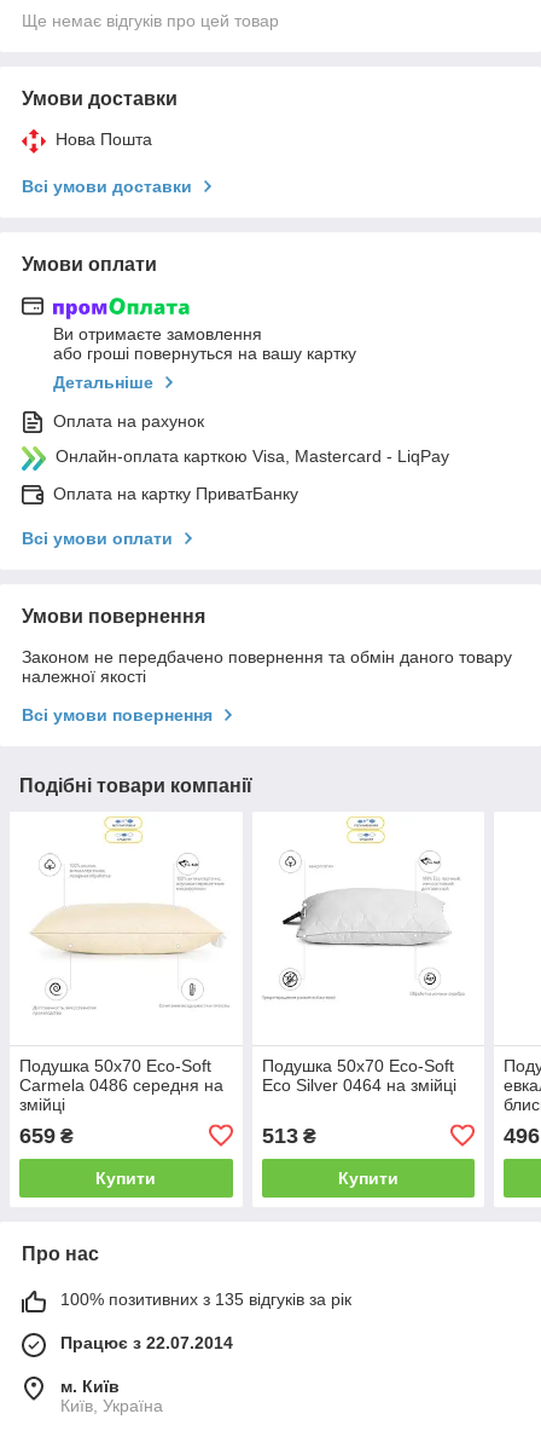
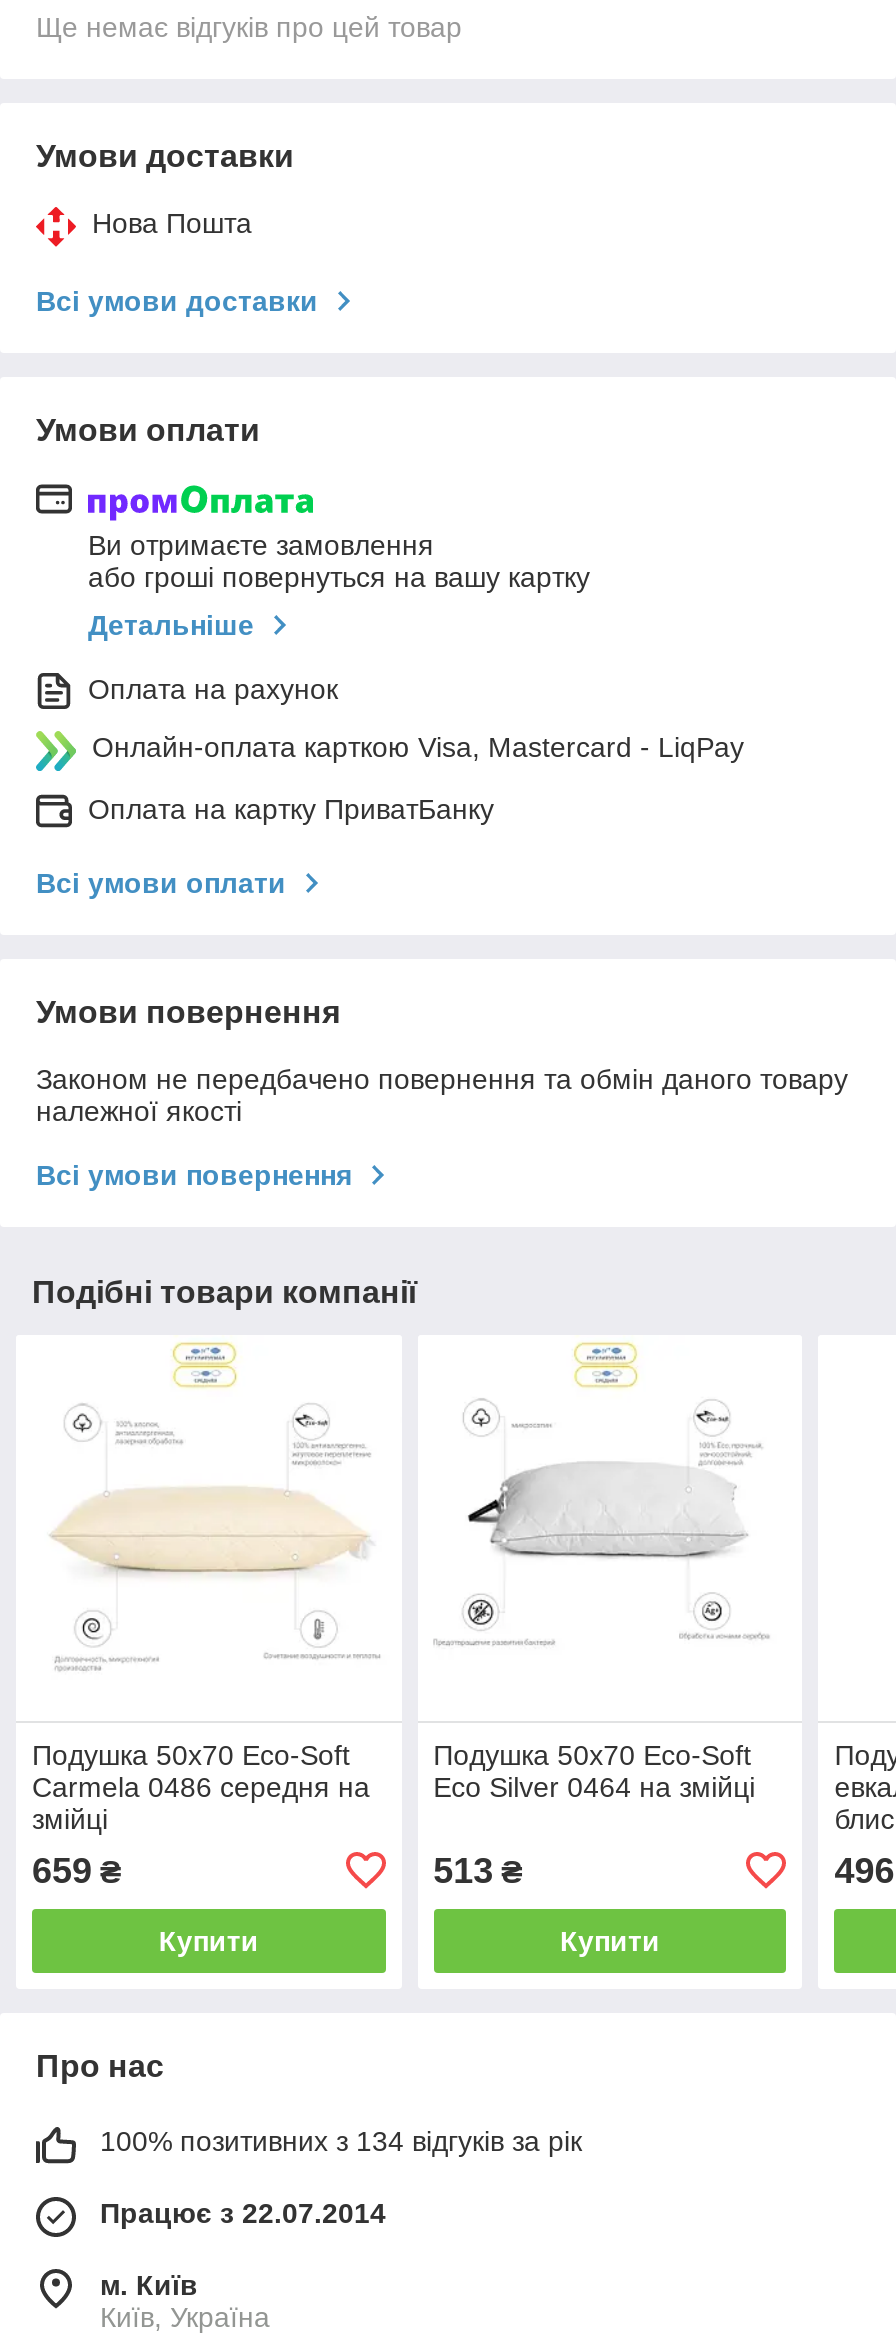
[60,1289,351,1309] 100% позитивних з 135 відгуків за рік -> [100,2125,582,2157] 100% позитивних з 134 відгуків за рік

